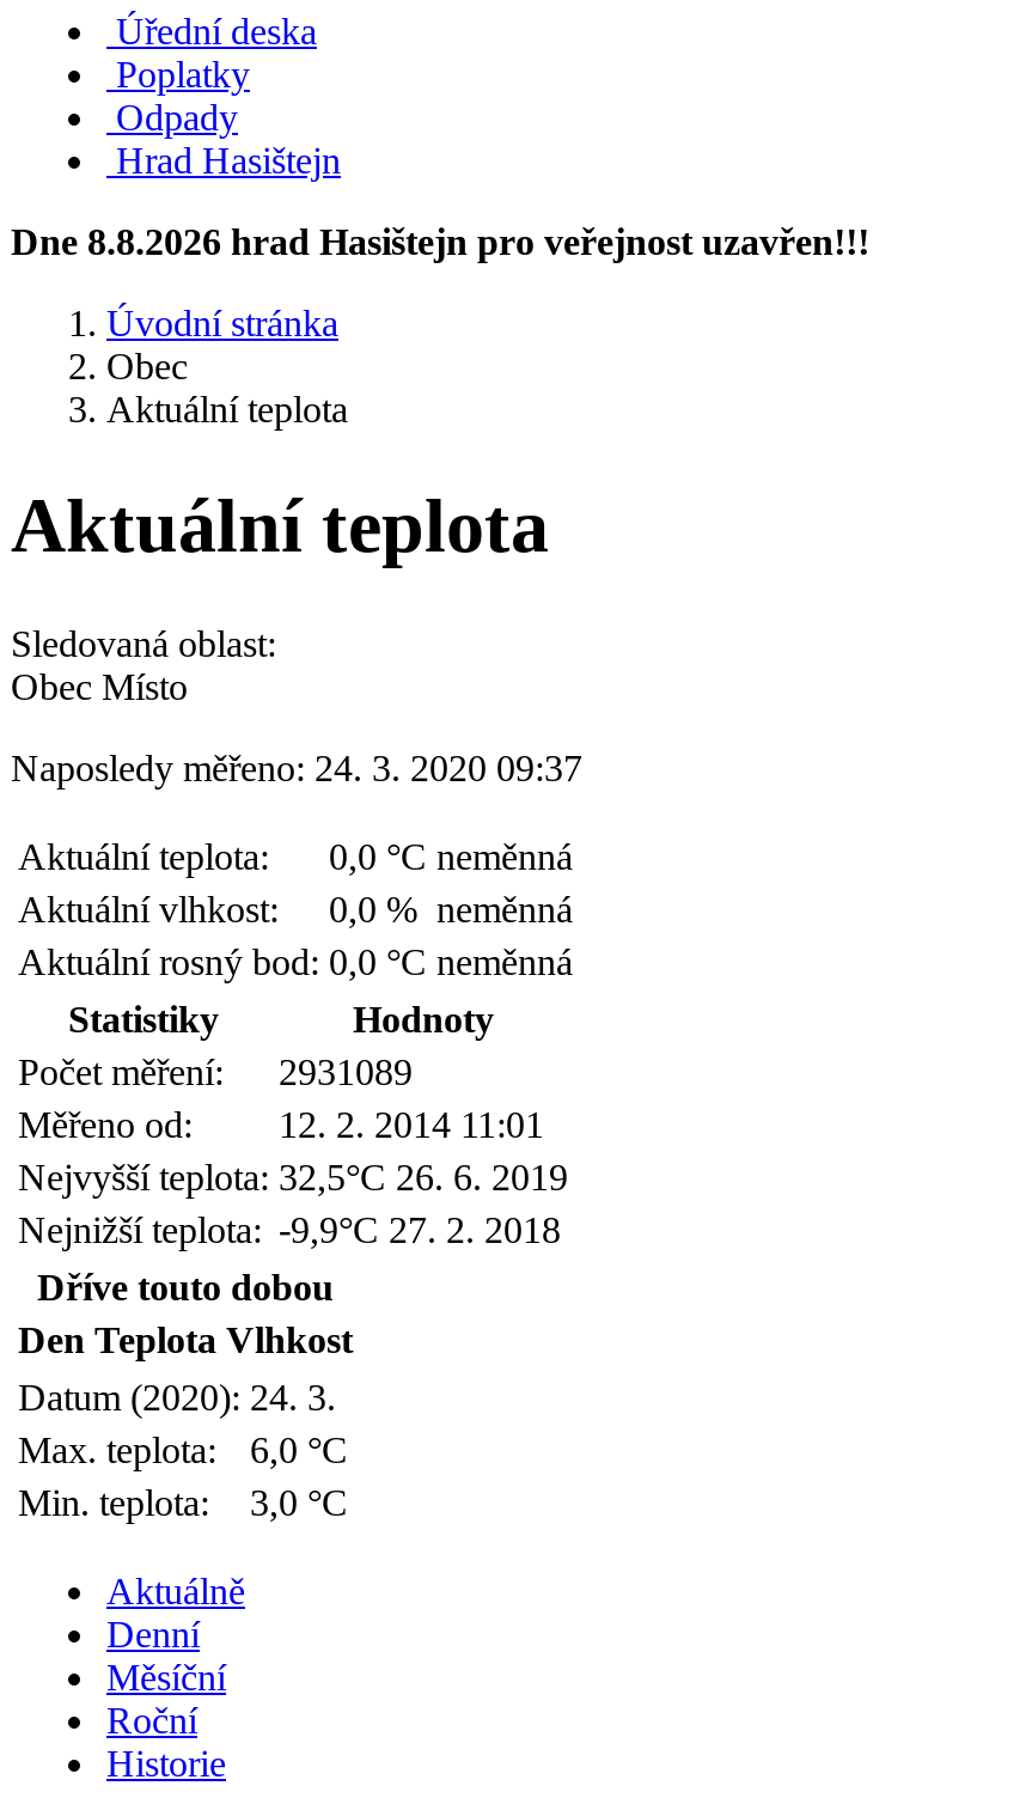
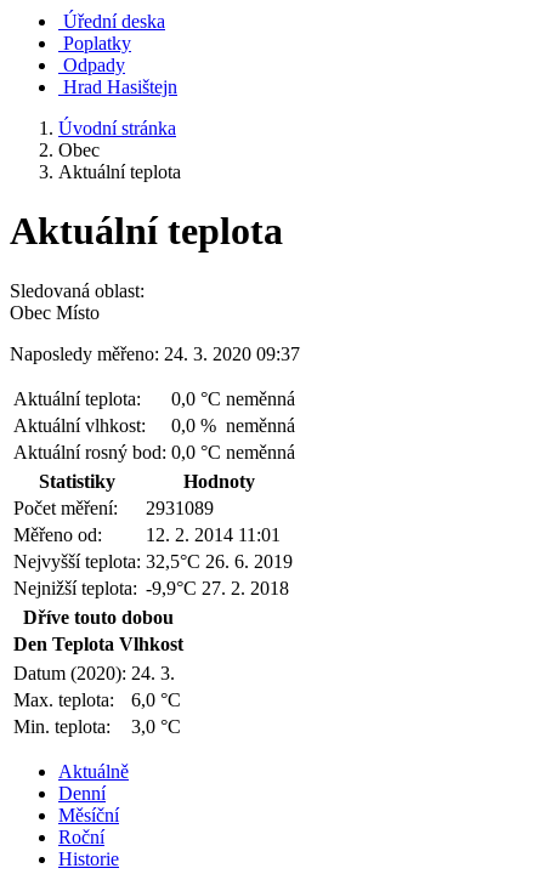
[11,221,869,262] Dne 8.8.2026 hrad Hasištejn pro veřejnost uzavřen!!! -> none

